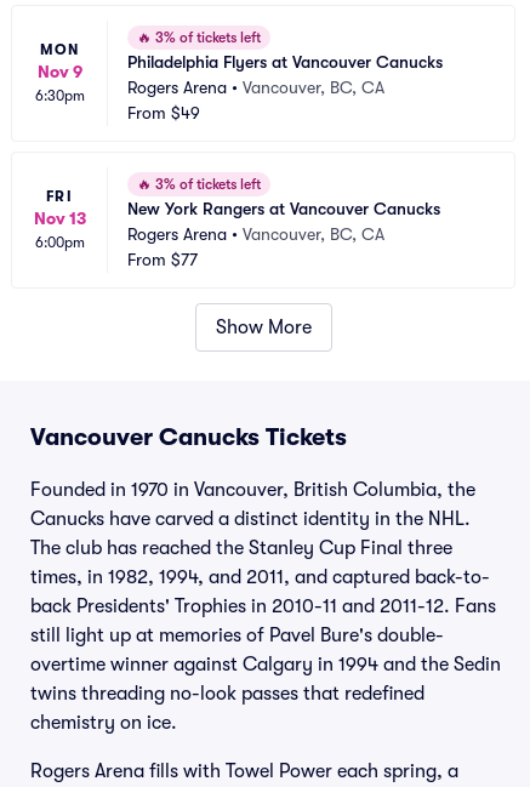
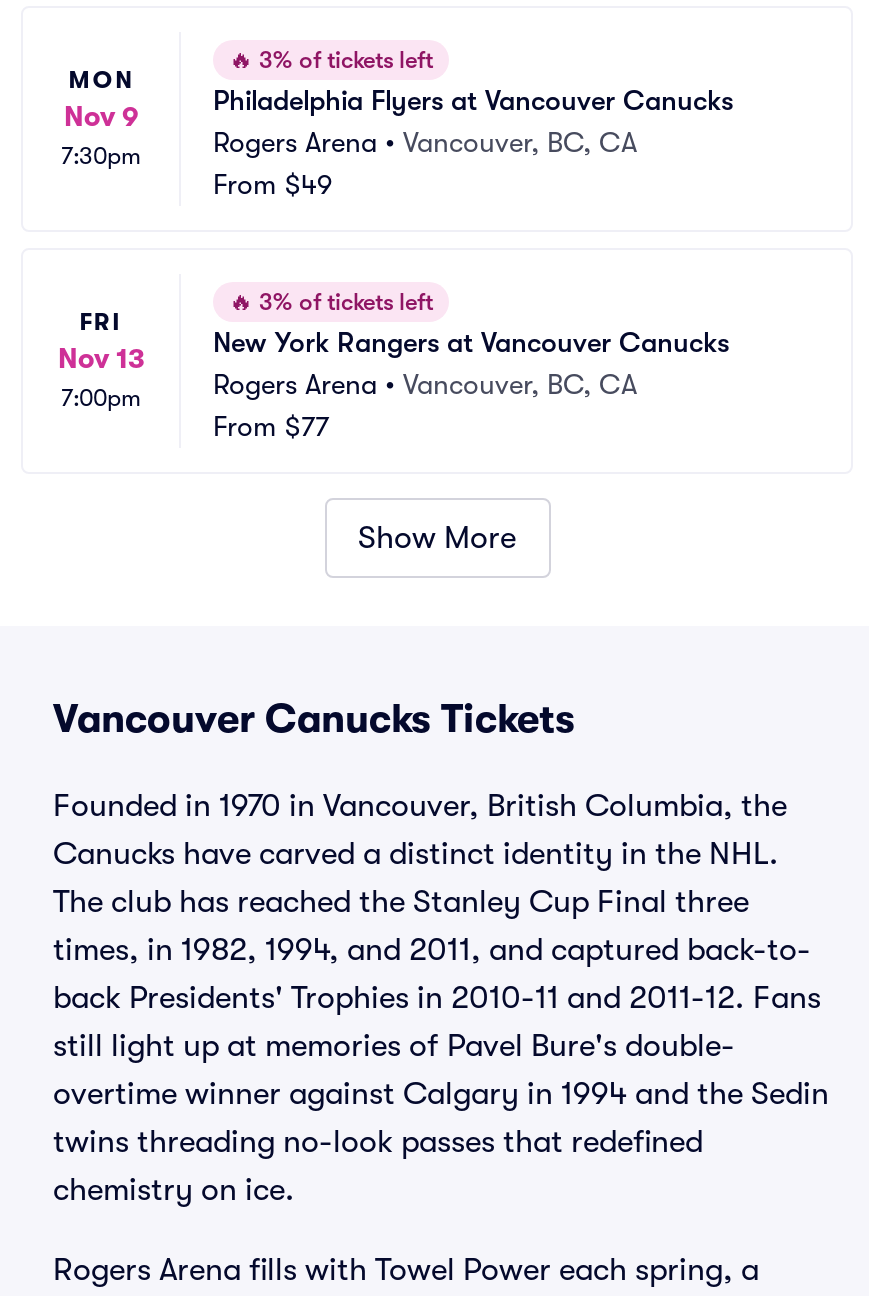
[35,87,84,104] 6:30pm -> [61,142,141,170] 7:30pm
[35,234,84,251] 6:00pm -> [61,384,141,412] 7:00pm

